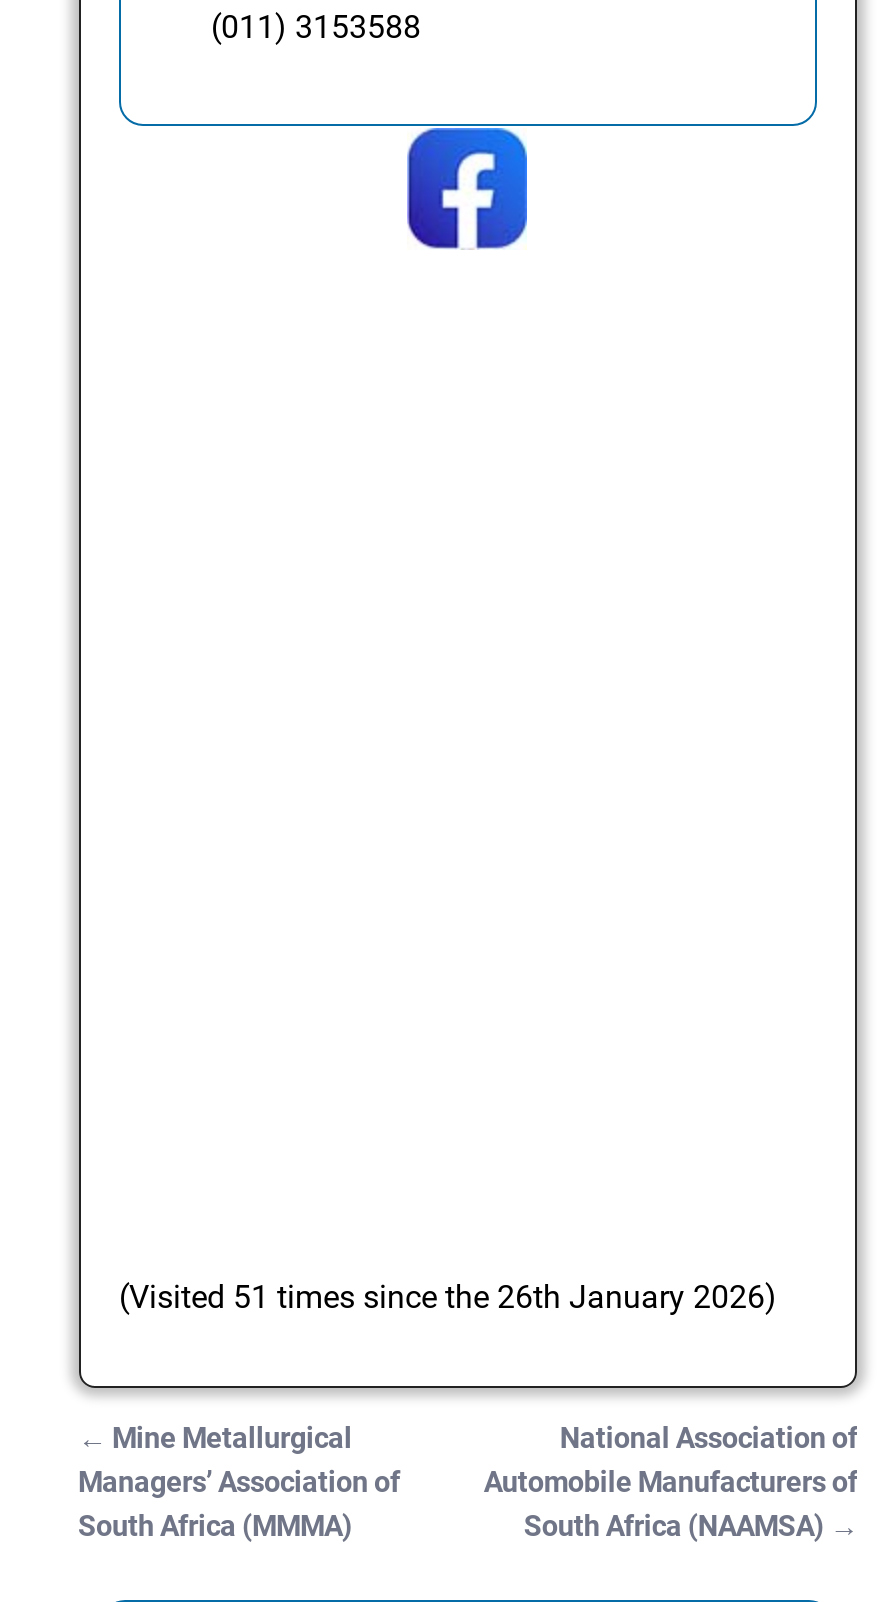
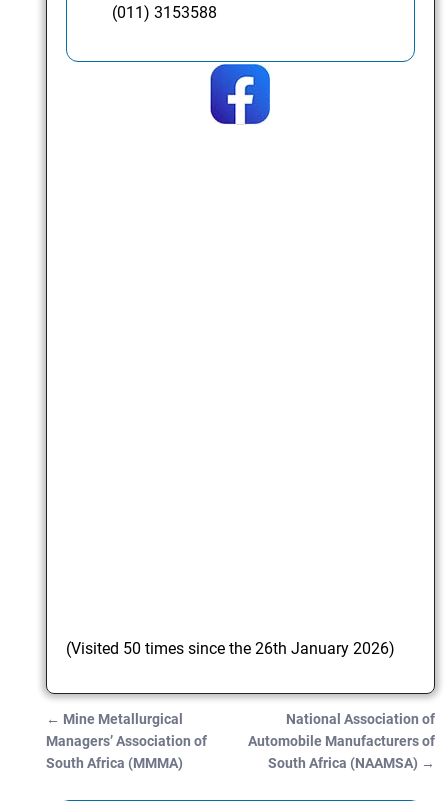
[119,1278,777,1316] (Visited 51 times since the 26th January 2026) -> [66,639,395,658] (Visited 50 times since the 26th January 2026)

